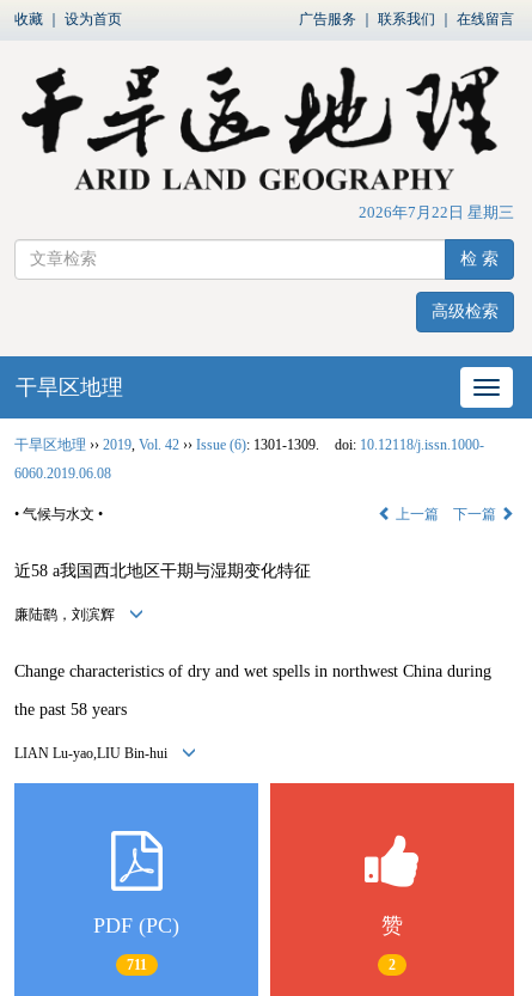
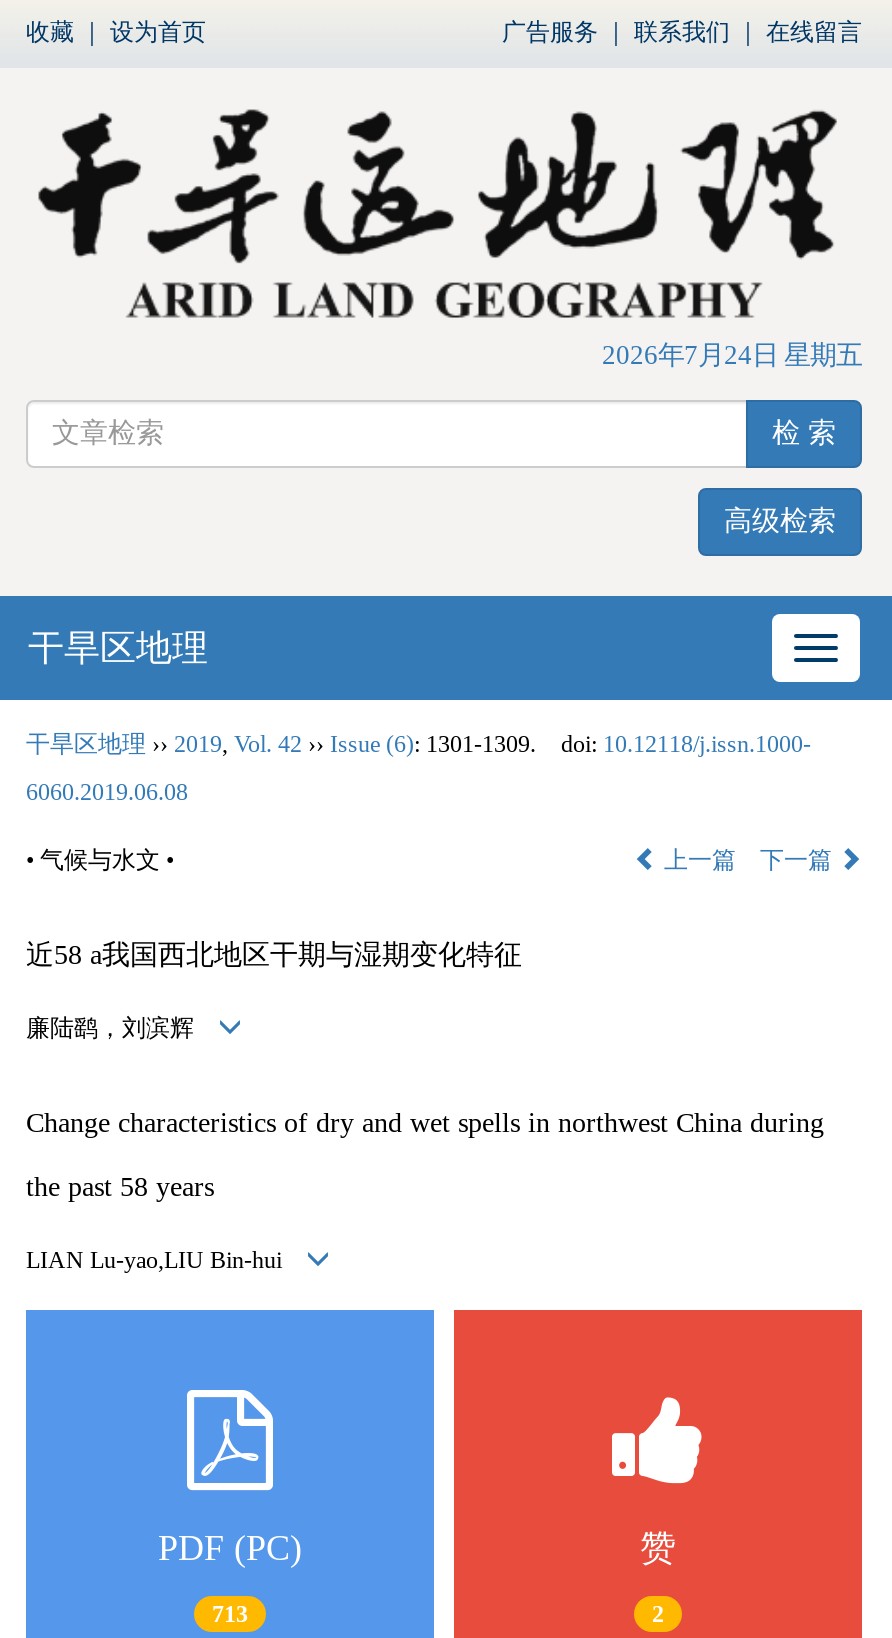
[359,203,514,221] 2026年7月22日 星期三 -> [602,340,862,370] 2026年7月24日 星期五
[126,957,146,974] 711 -> [212,1601,248,1629] 713

